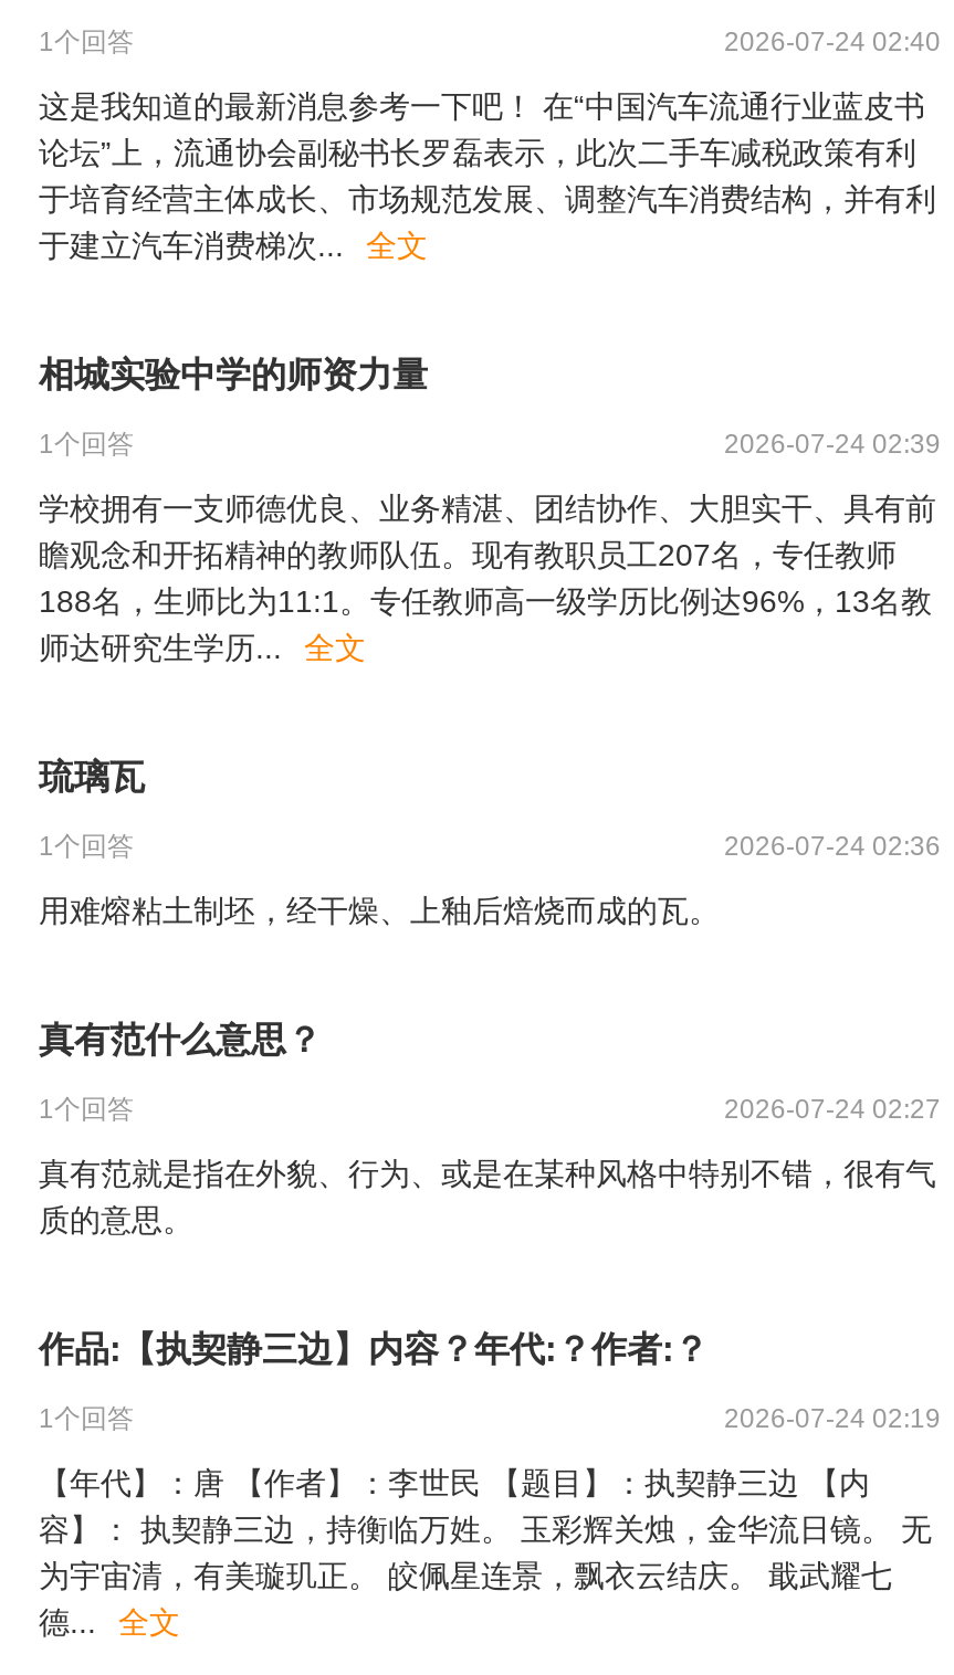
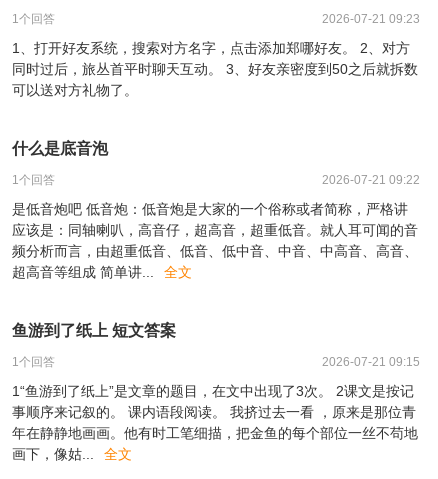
[724,27,941,57] 2026-07-24 02:40 -> [322,12,420,26] 2026-07-21 09:23
[39,88,936,263] 这是我知道的最新消息参考一下吧！ 在“中国汽车流通行业蓝皮书 | 论坛”上，流通协会副秘书长罗磊表示，此次二手车减税政策有利 | 于培育经营主体成长、市场规范发展、调整汽车消费结构，并有利 | 于建立汽车消费梯次... | 全文 -> [12,40,418,98] 1、打开好友系统，搜索对方名字，点击添加郑哪好友。 2、对方 | 同时过后，旅丛首平时聊天互动。 3、好友亲密度到50之后就拆数 | 可以送对方礼物了。
[39,356,428,393] 相城实验中学的师资力量 -> [12,140,108,157] 什么是底音泡
[724,429,941,460] 2026-07-24 02:39 -> [322,173,420,187] 2026-07-21 09:22
[39,491,936,665] 学校拥有一支师德优良、业务精湛、团结协作、大胆实干、具有前 | 瞻观念和开拓精神的教师队伍。现有教职员工207名，专任教师 | 188名，生师比为11:1。专任教师高一级学历比例达96%，13名教 | 师达研究生学历... -> [12,201,418,280] 是低音炮吧 低音炮：低音炮是大家的一个俗称或者简称，严格讲 | 应该是：同轴喇叭，高音仔，超高音，超重低音。就人耳可闻的音 | 频分析而言，由超重低音、低音、低中音、中音、中高音、高音、 | 超高音等组成 简单讲...
[39,758,145,796] 琉璃瓦 -> [12,322,176,339] 鱼游到了纸上 短文答案
[39,831,941,1640] 2026-07-24 02:36 | 用难熔粘土制坯，经干燥、上釉后焙烧而成的瓦。 | 真有范什么意思？ | 1个回答 | 2026-07-24 02:27 | 真有范就是指在外貌、行为、或是在某种风格中特别不错，很有气 | 质的意思。 | 作品:【执契静三边】内容？年代:？作者:？ | 1个回答 | 2026-07-24 02:19 | 【年代】：唐 【作者】：李世民 【题目】：执契静三边 【内 | 容】： 执契静三边，持衡临万姓。 玉彩辉关烛，金华流日镜。 无 | 为宇宙清，有美璇玑正。 皎佩星连景，飘衣云结庆。 戢武耀七 | 德... -> [12,355,420,462] 2026-07-21 09:15 | 1“鱼游到了纸上”是文章的题目，在文中出现了3次。 2课文是按记 | 事顺序来记叙的。 课内语段阅读。 我挤过去一看 ，原来是那位青 | 年在静静地画画。他有时工笔细描，把金鱼的每个部位一丝不苟地 | 画下，像姑...

